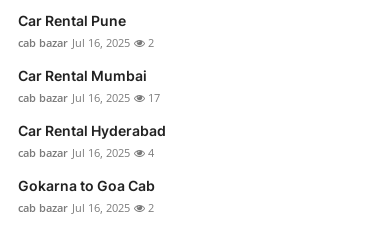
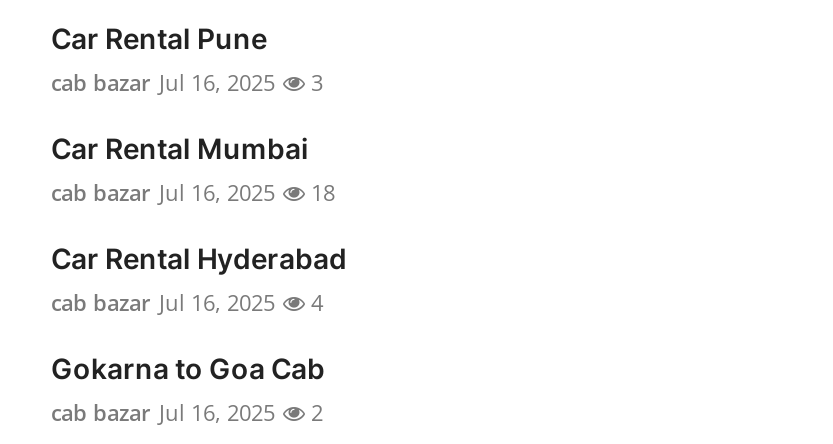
[18,35,154,50] cab bazar Jul 16, 2025 2 -> [51,68,323,98] cab bazar Jul 16, 2025 3
[18,90,160,105] cab bazar Jul 16, 2025 17 -> [51,178,335,208] cab bazar Jul 16, 2025 18

